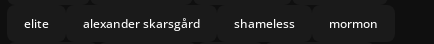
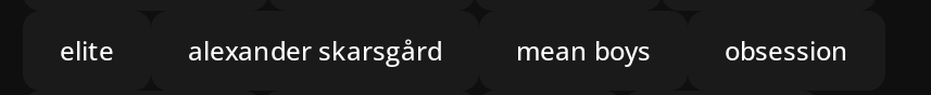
[234,15,378,32] shameless | mormon -> [516,32,848,69] mean boys | obsession

